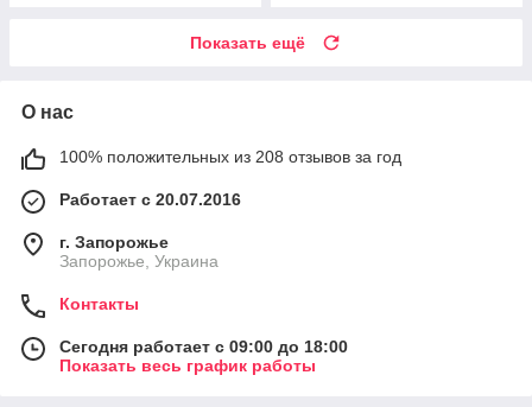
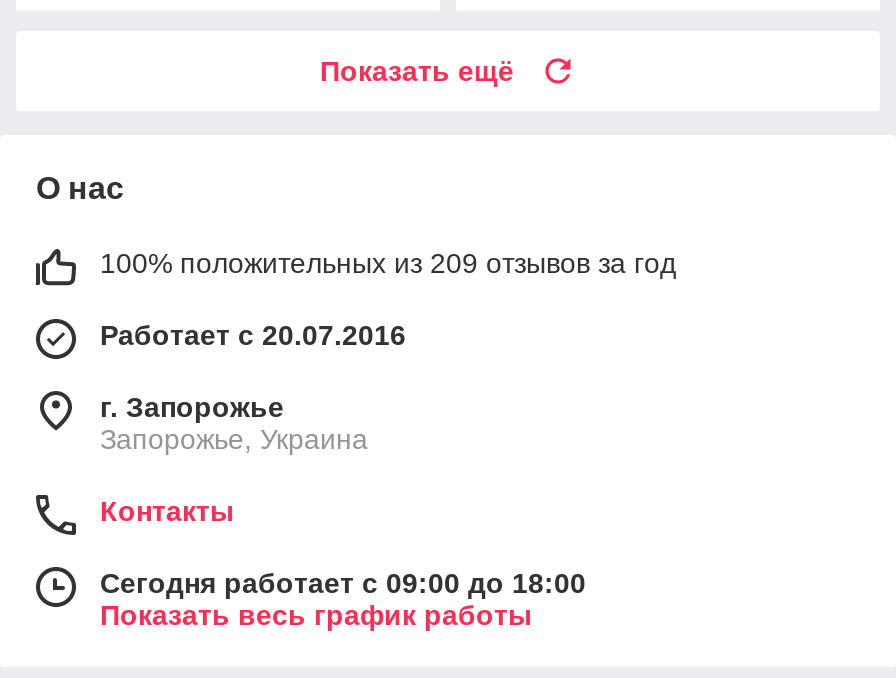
[59,147,401,166] 100% положительных из 208 отзывов за год -> [100,247,676,279] 100% положительных из 209 отзывов за год

